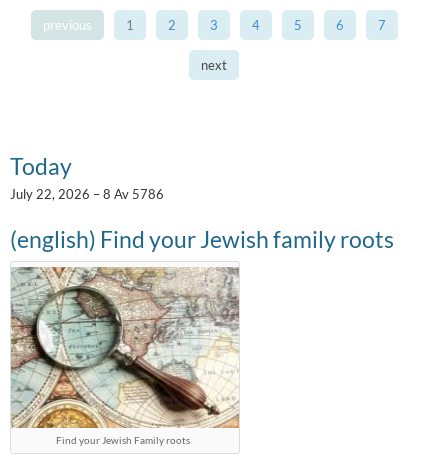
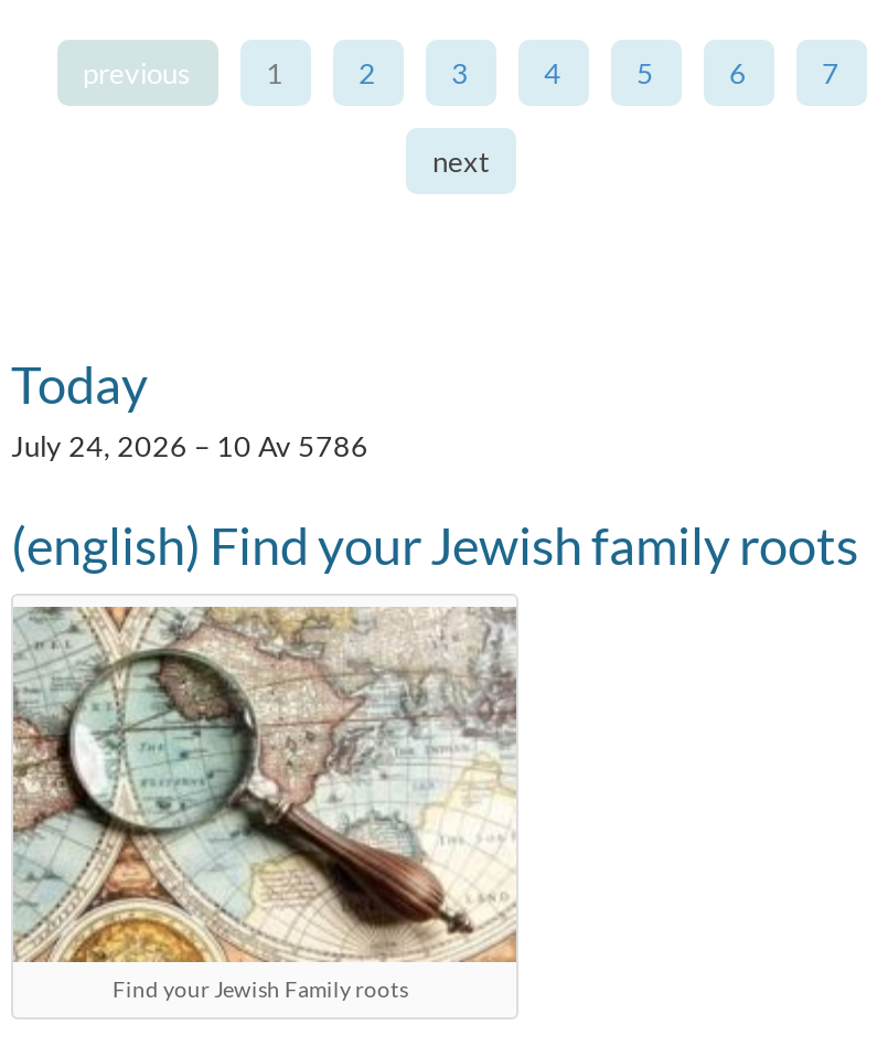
[10,186,164,202] July 22, 2026 – 8 Av 5786 -> [11,429,368,464] July 24, 2026 – 10 Av 5786

